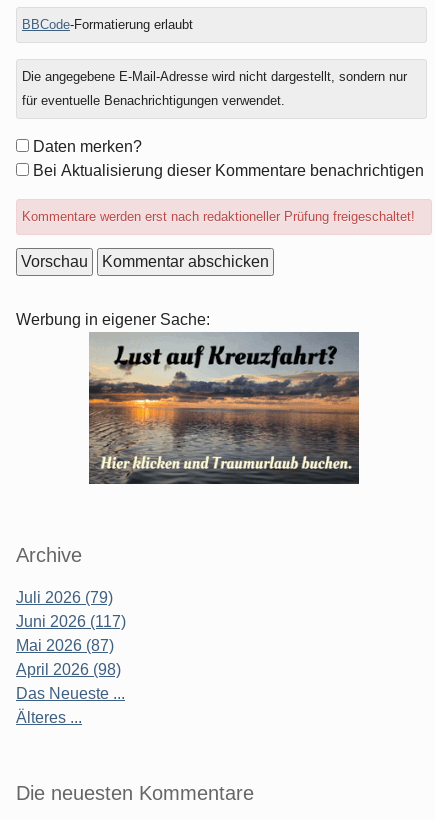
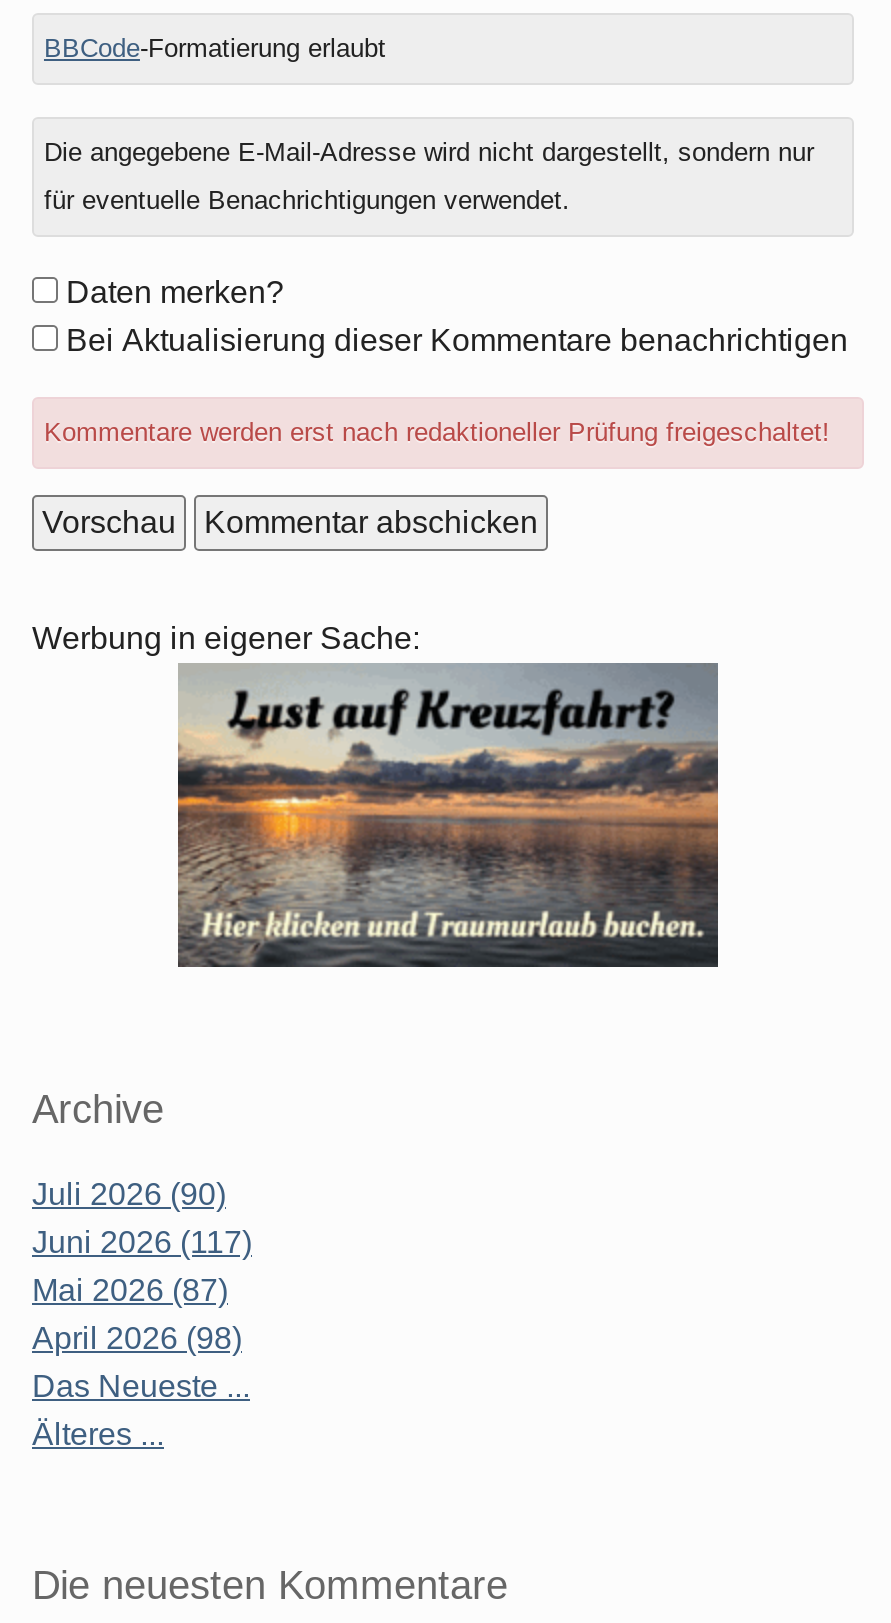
[16,589,113,606] Juli 2026 (79) -> [32,1177,226,1211] Juli 2026 (90)

